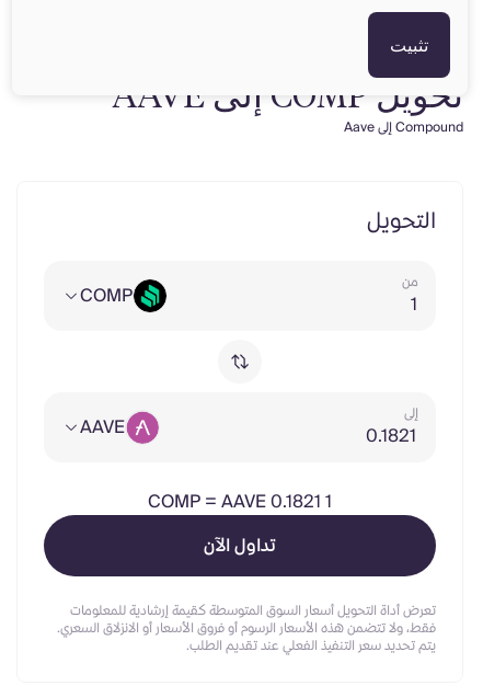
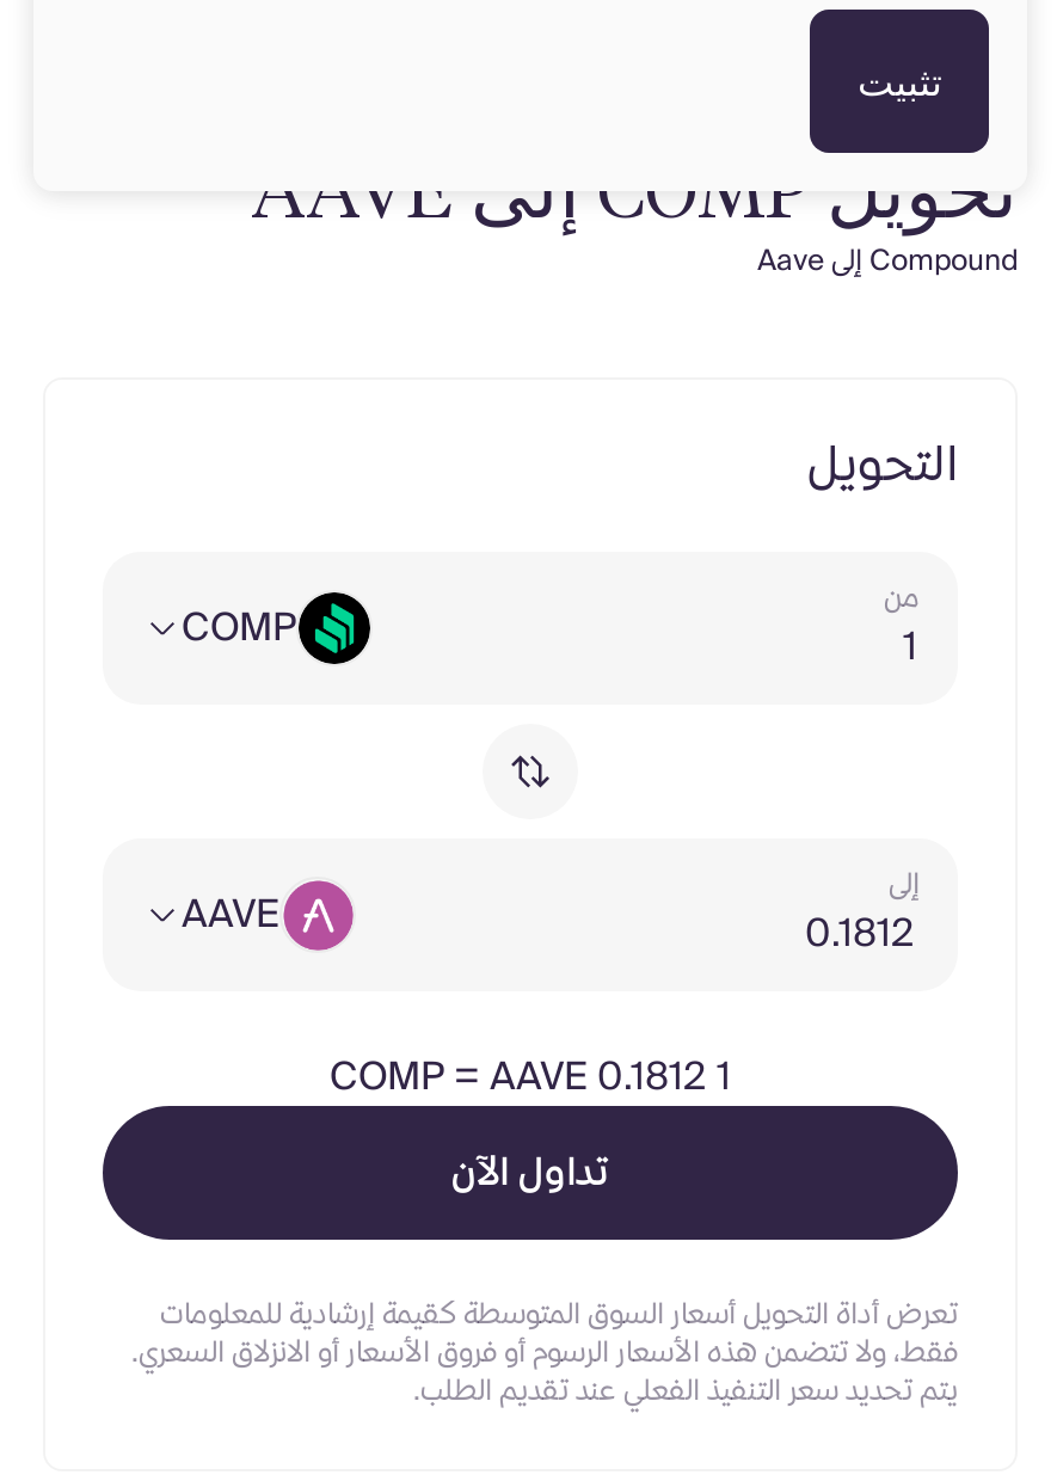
[148,487,332,517] COMP = AAVE 0.1821 1 -> [330,1044,731,1111] COMP = AAVE 0.1812 1

